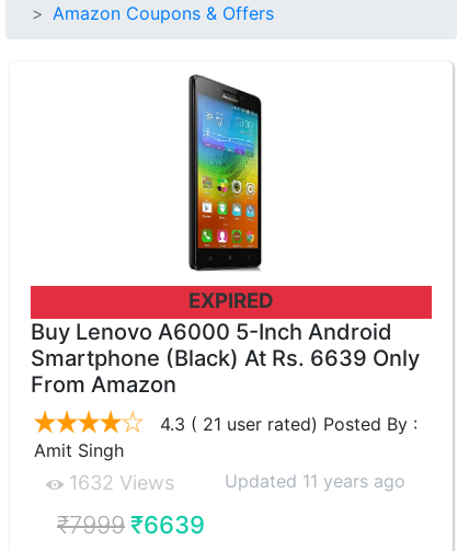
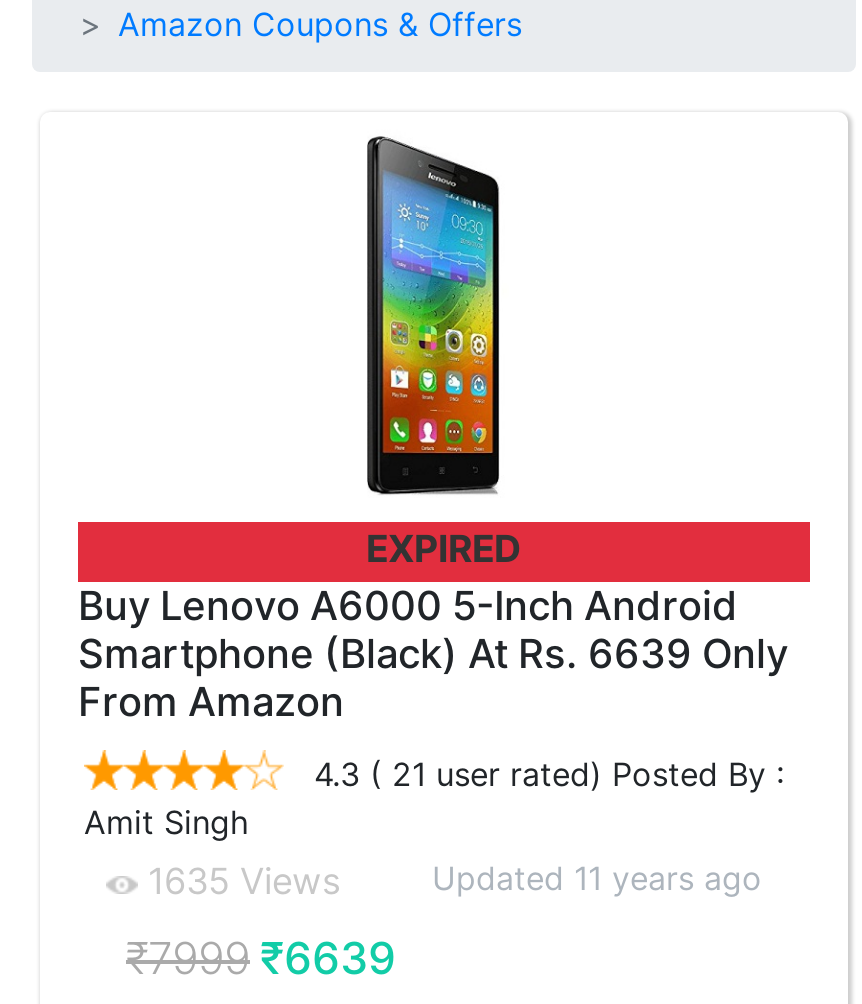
[64,471,174,494] 1632 Views -> [138,860,340,902] 1635 Views

